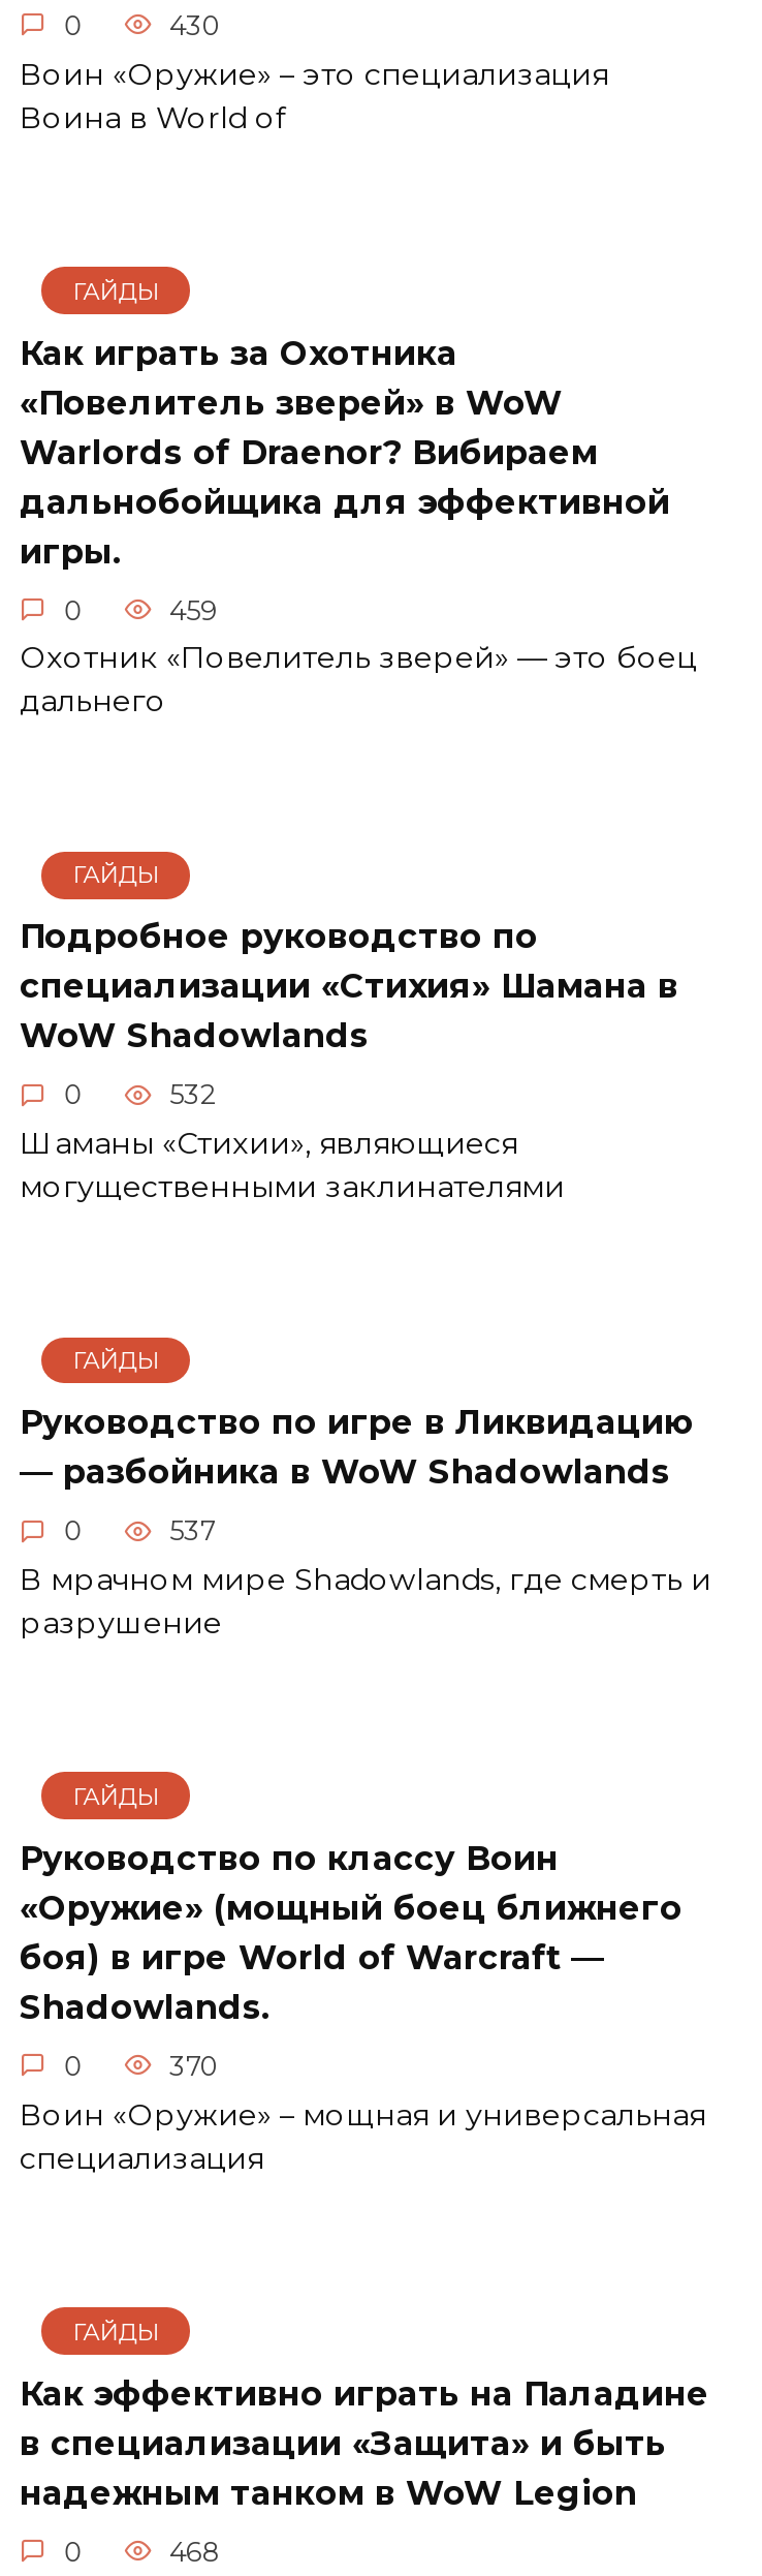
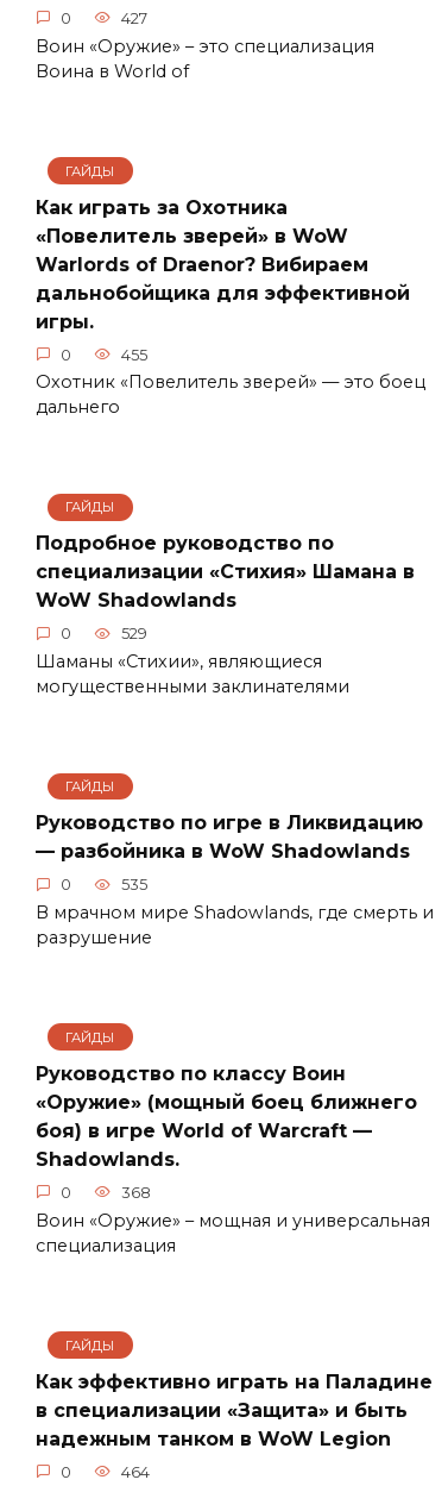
[169,10,221,41] 430 -> [121,9,147,27] 427
[169,595,217,626] 459 -> [121,346,147,364] 455
[169,1080,215,1111] 532 -> [121,625,147,643] 529
[169,1516,215,1547] 537 -> [121,876,147,894] 535
[169,2050,219,2081] 370 -> [121,1184,151,1201] 368
[169,2536,221,2567] 468 -> [121,1463,150,1481] 464

